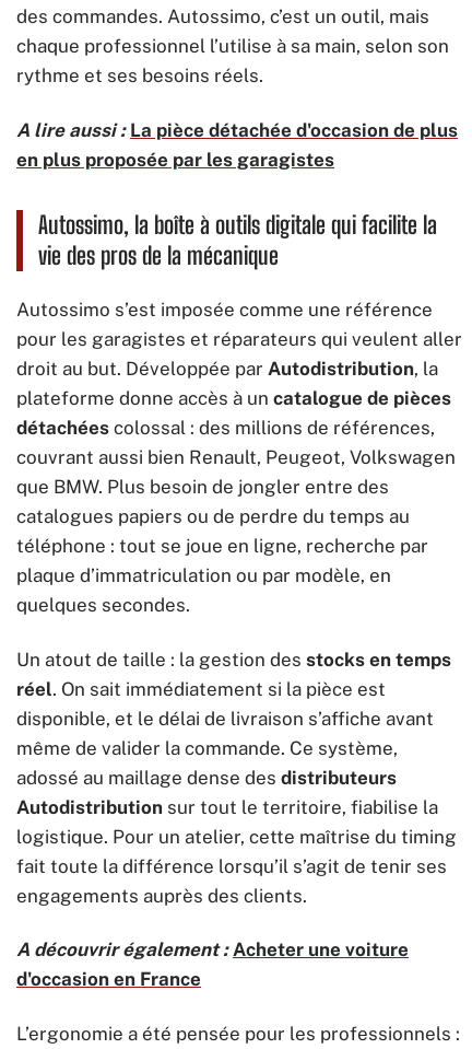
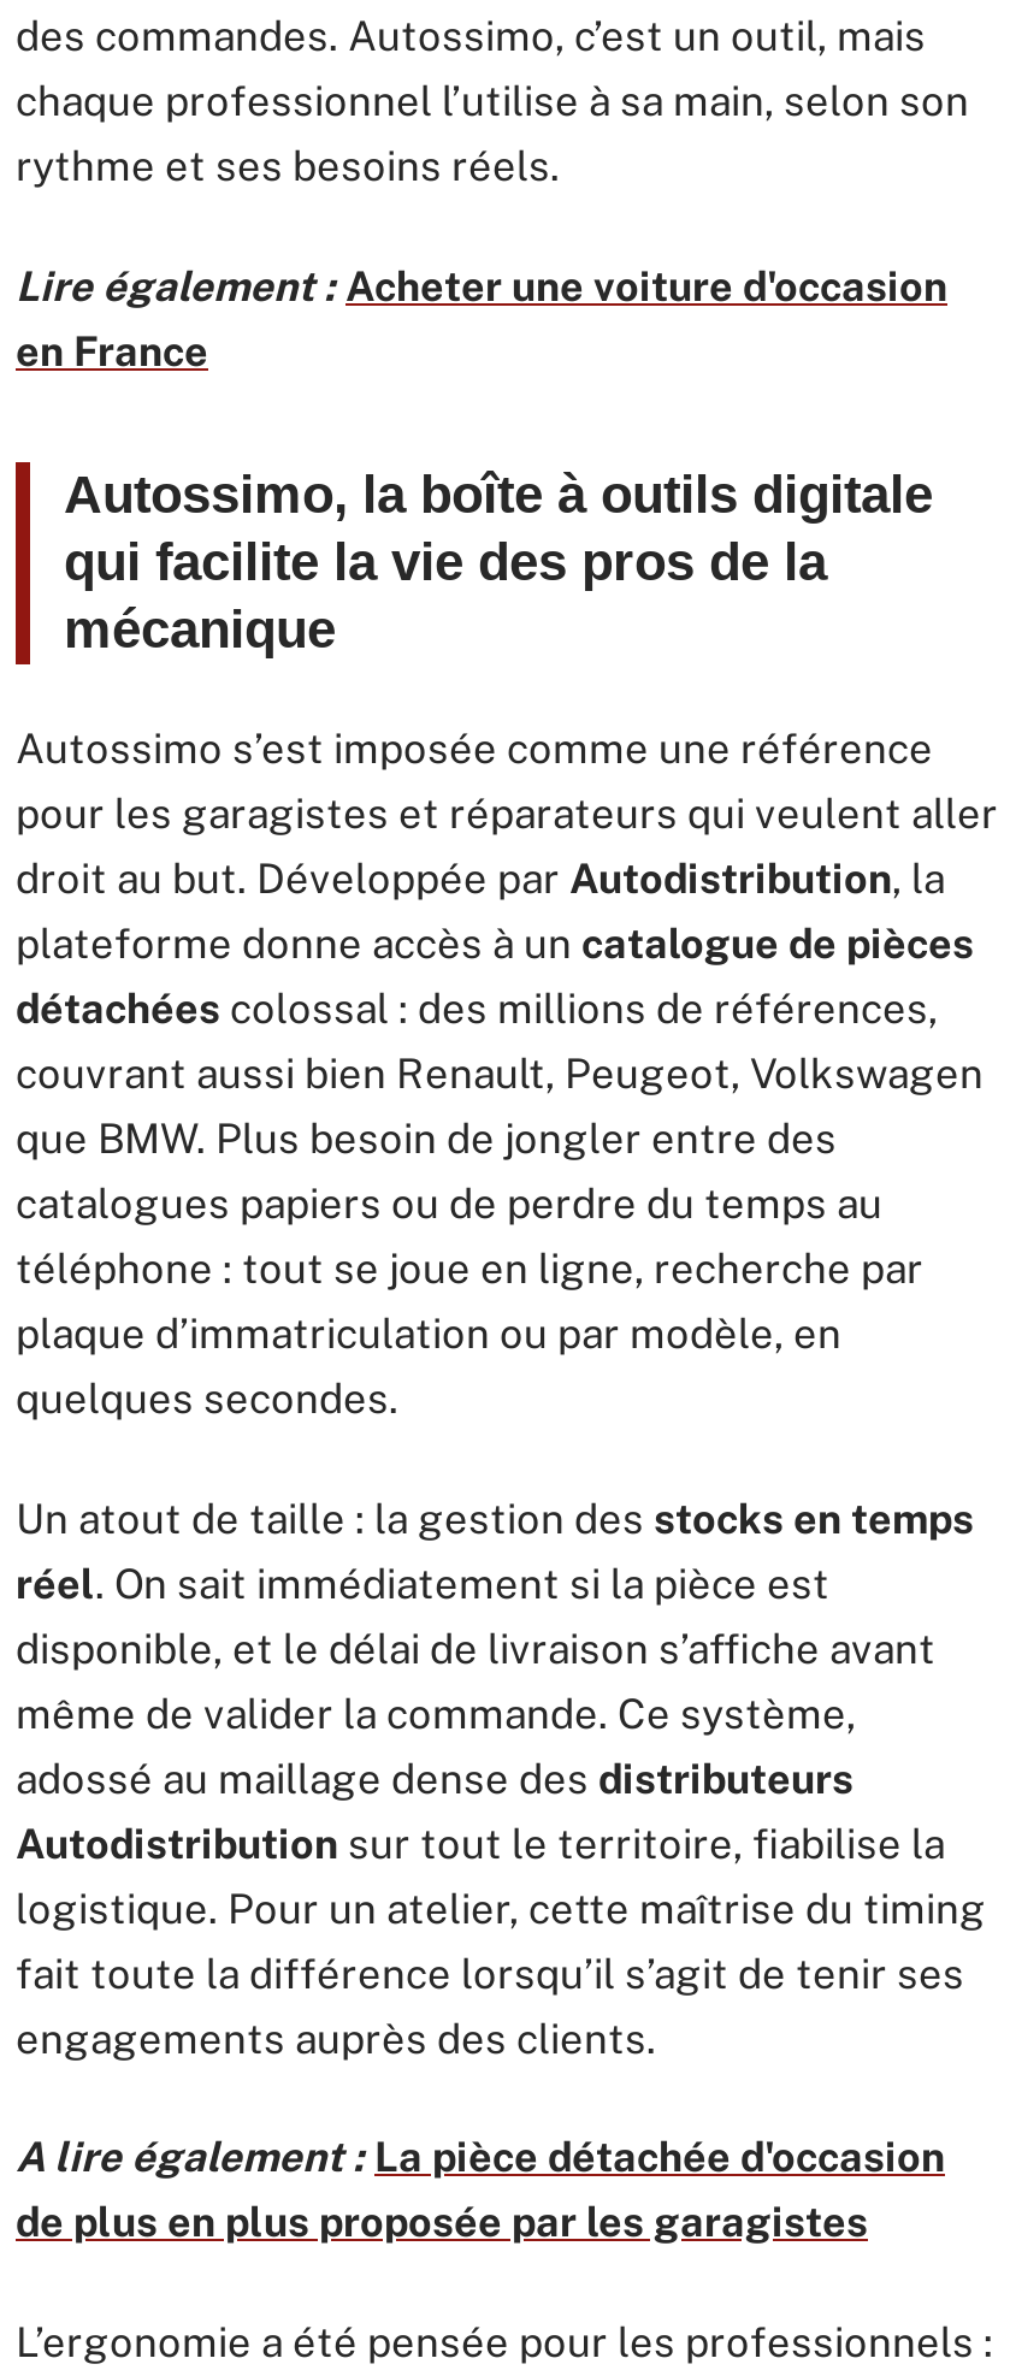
[16,119,458,170] A lire aussi : La pièce détachée d'occasion de plus | en plus proposée par les garagistes -> [16,261,947,374] Lire également : Acheter une voiture d'occasion | en France
[16,939,409,990] A découvrir également : Acheter une voiture | d'occasion en France -> [16,2133,945,2246] A lire également : La pièce détachée d'occasion | de plus en plus proposée par les garagistes

